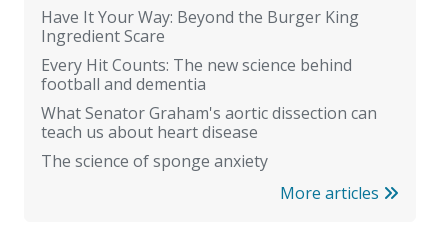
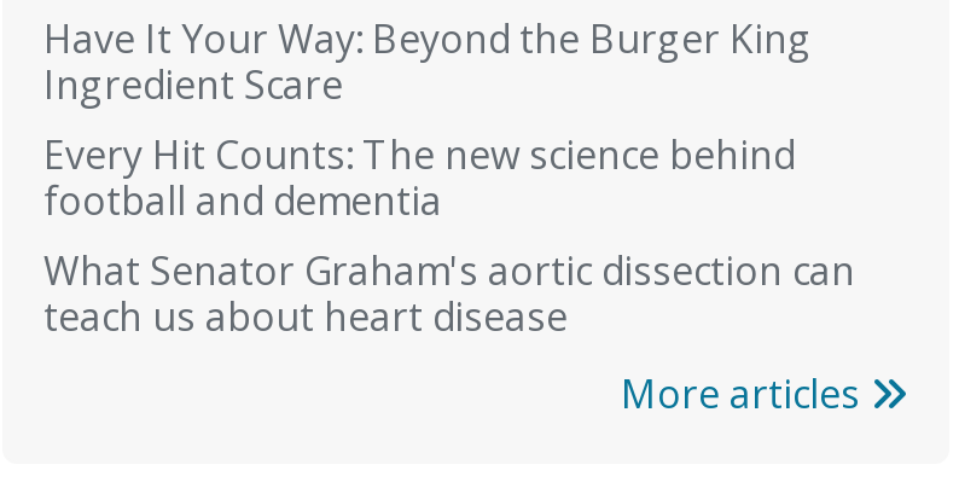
[41,149,268,171] The science of sponge anxiety -> none

